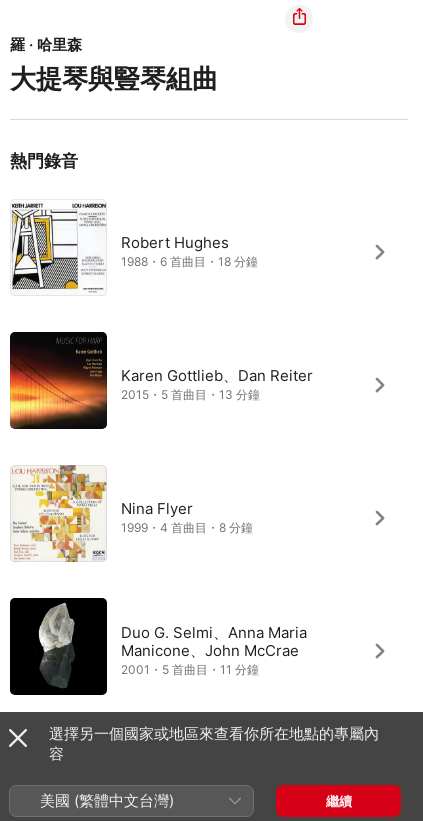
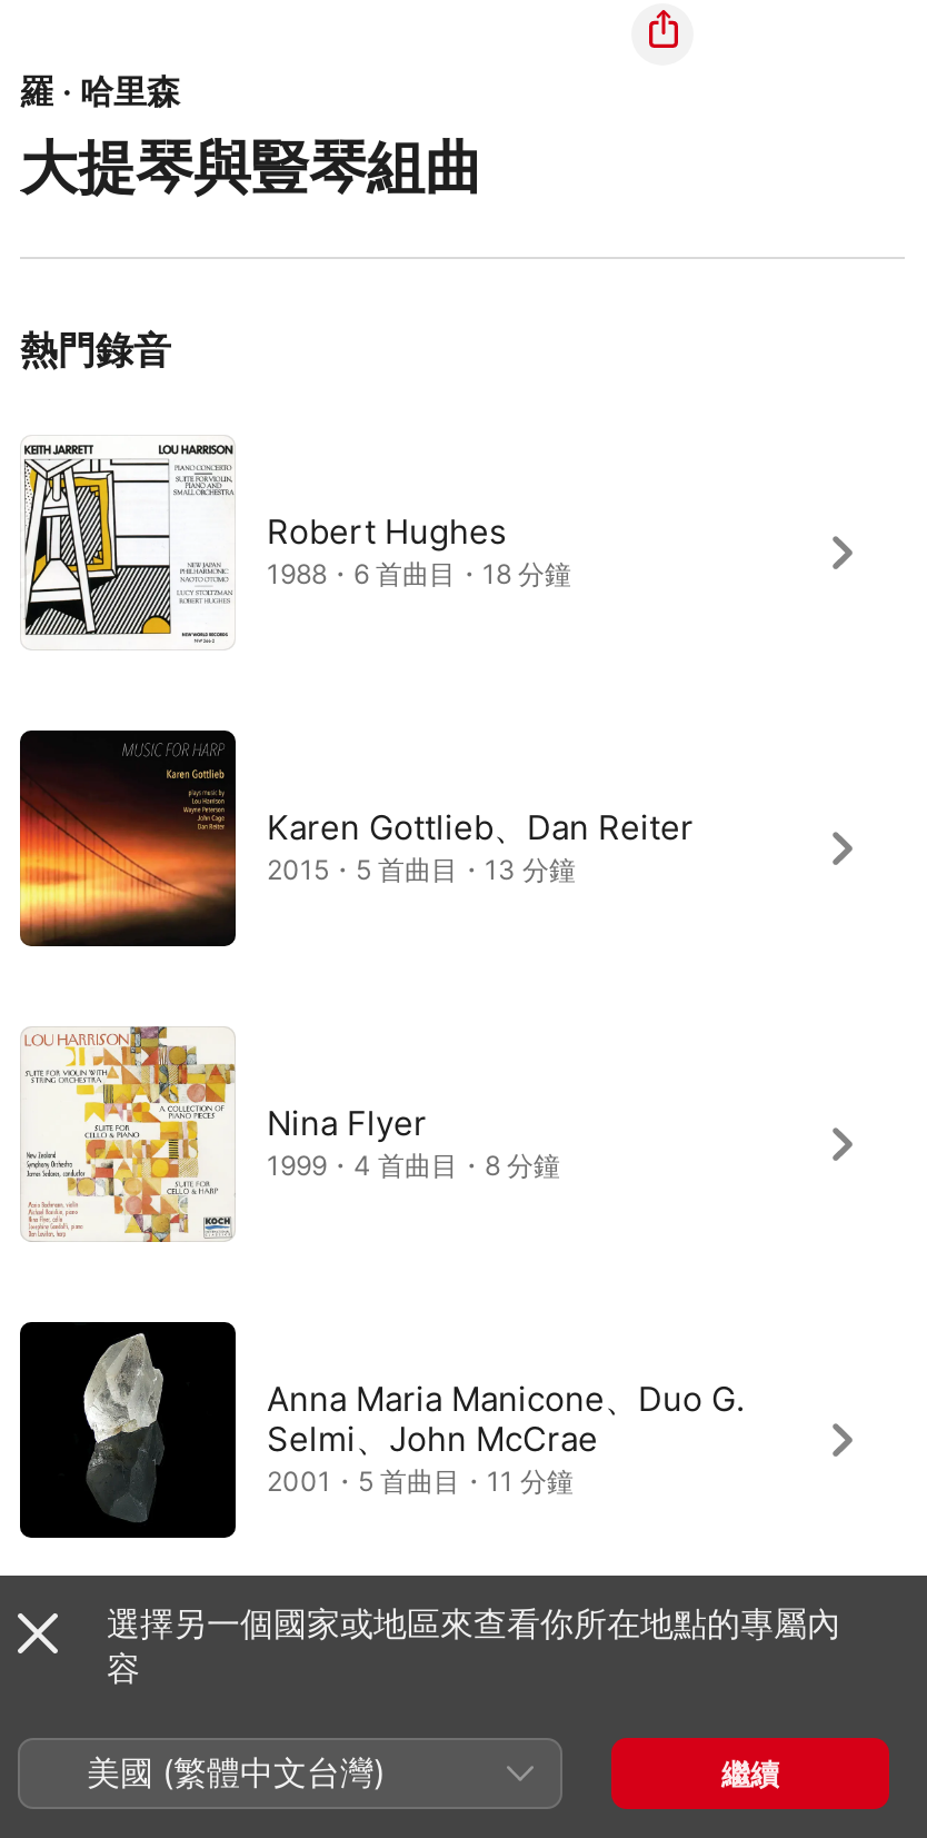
[121,623,307,660] Duo G. Selmi、Anna Maria | Manicone、John McCrae -> [267,1378,745,1460] Anna Maria Manicone、Duo G. | Selmi、John McCrae

